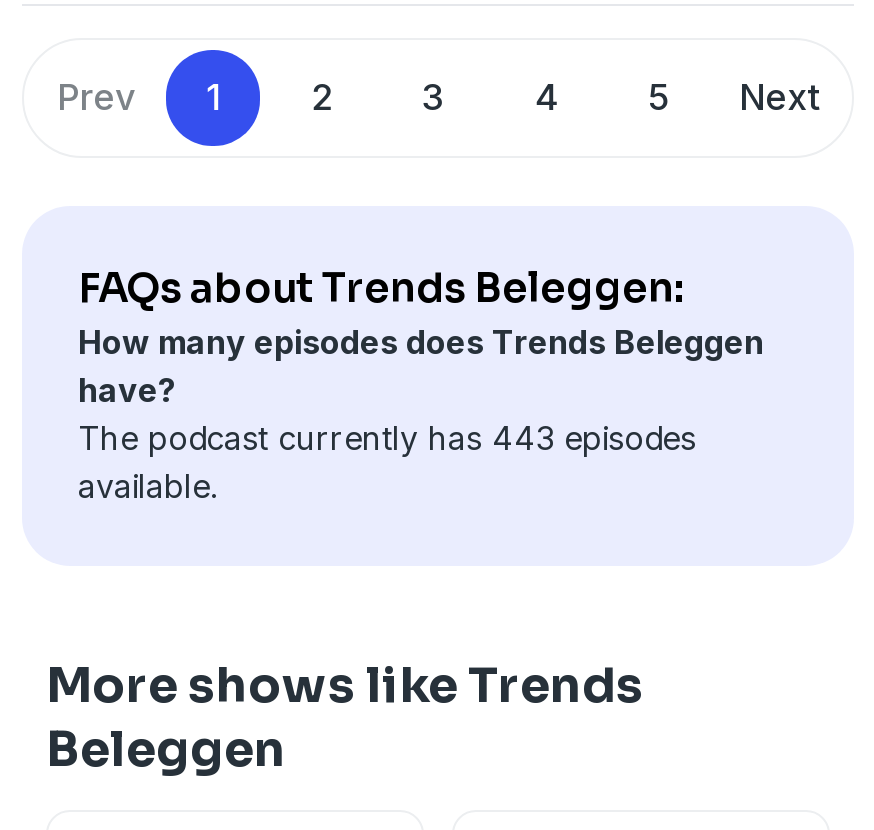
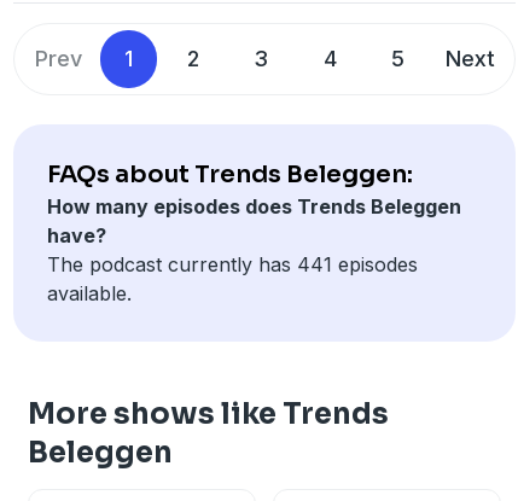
[78,418,696,458] The podcast currently has 443 episodes -> [47,252,418,276] The podcast currently has 441 episodes

